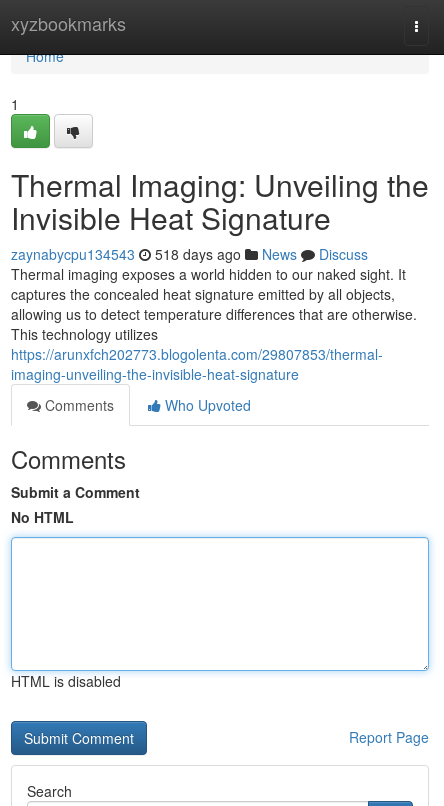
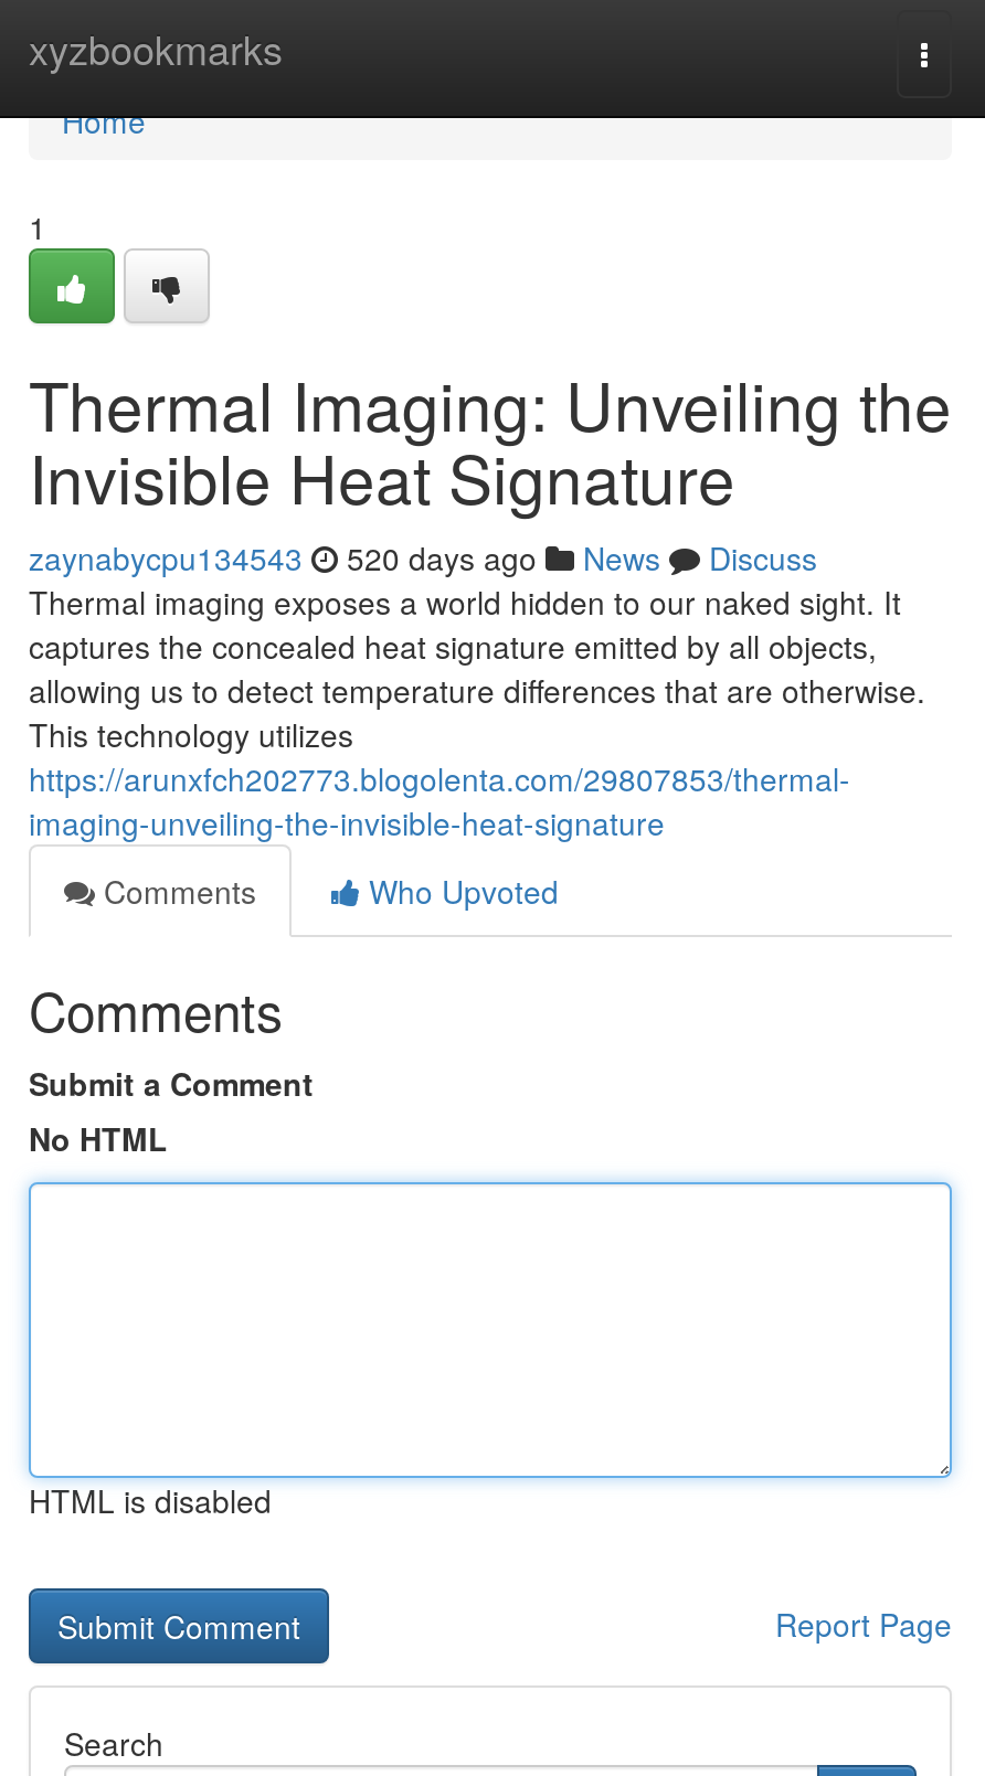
[11,244,368,264] zaynabycpu134543 518 days ago News Discuss -> [29,535,817,579] zaynabycpu134543 520 days ago News Discuss

